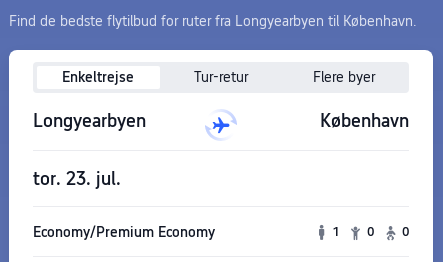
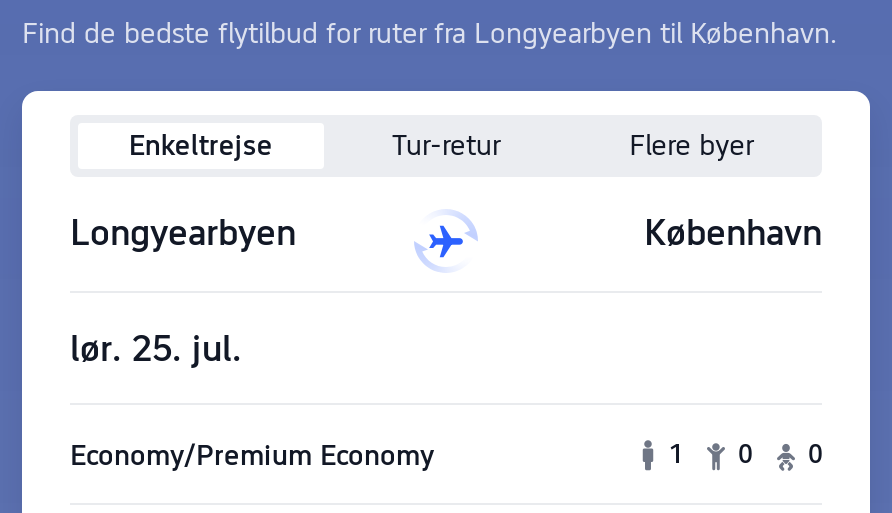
[33,167,121,188] tor. 23. jul. -> [70,326,242,368] lør. 25. jul.

